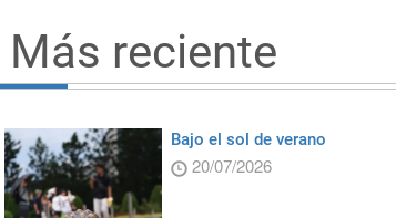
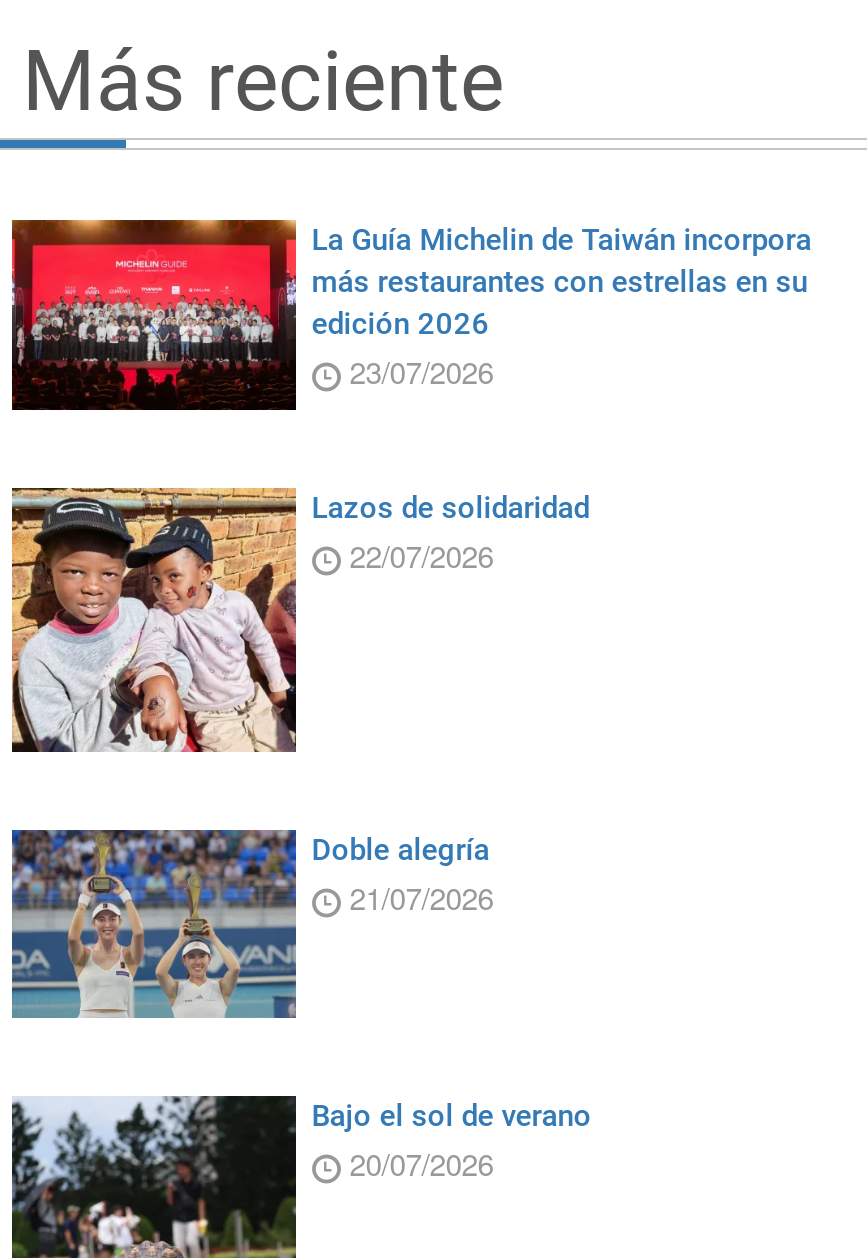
none -> [10,218,812,576] [image] | La Guía Michelin de Taiwán incorpora | más restaurantes con estrellas en su | edición 2026 | 23/07/2026 | Lazos de solidaridad | 22/07/2026
none -> [10,828,494,1024] [image] | Doble alegría | 21/07/2026
none -> [10,486,298,754] [image]

